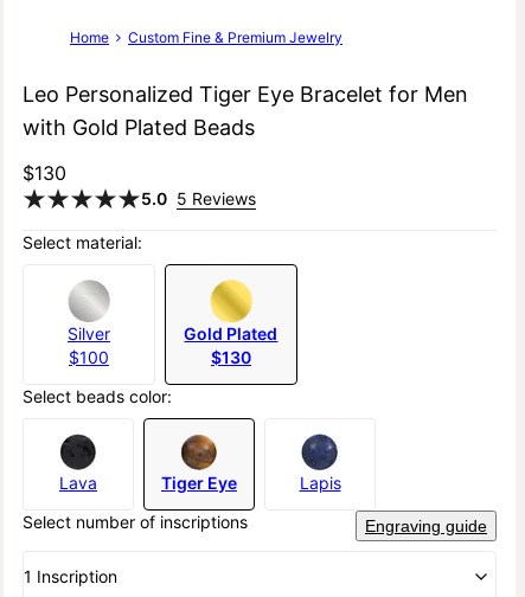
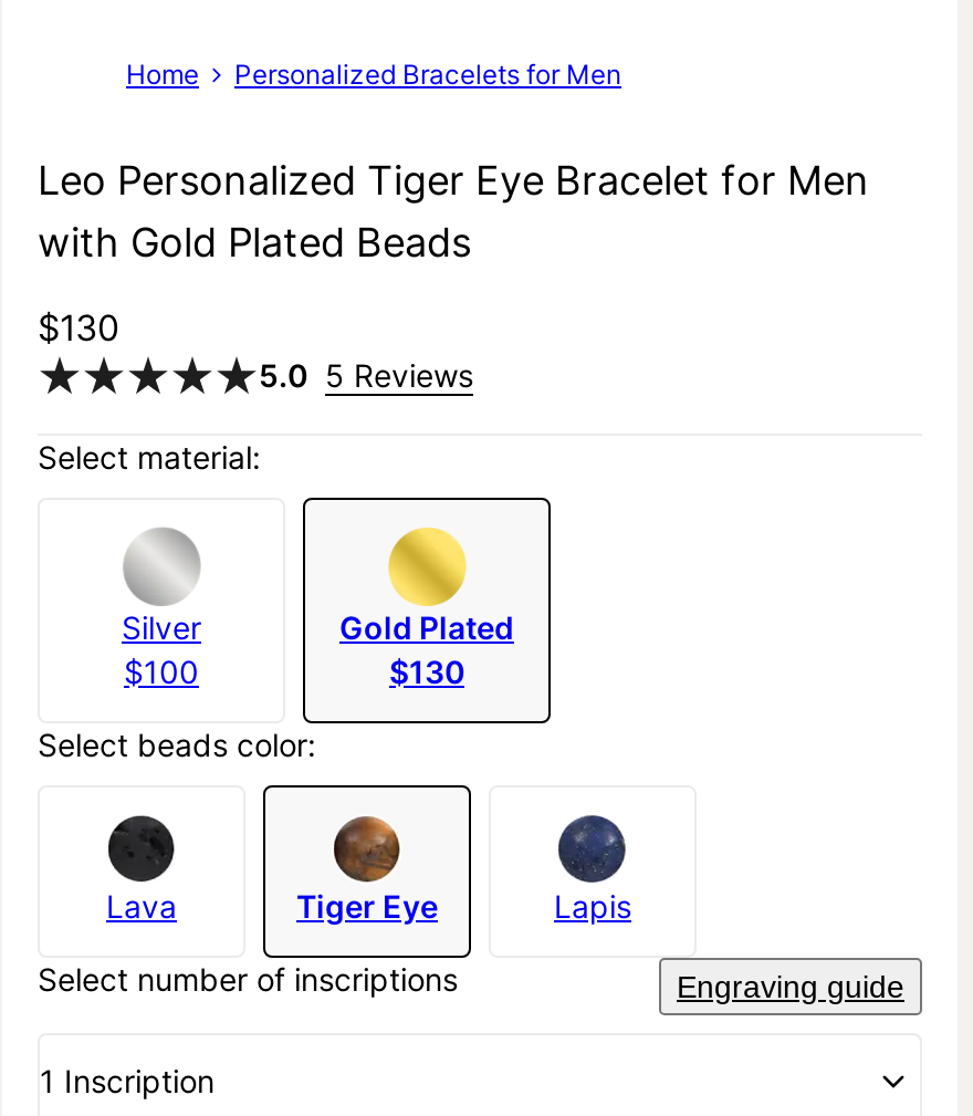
[128,28,342,46] Custom Fine & Premium Jewelry -> [234,58,621,91] Personalized Bracelets for Men

